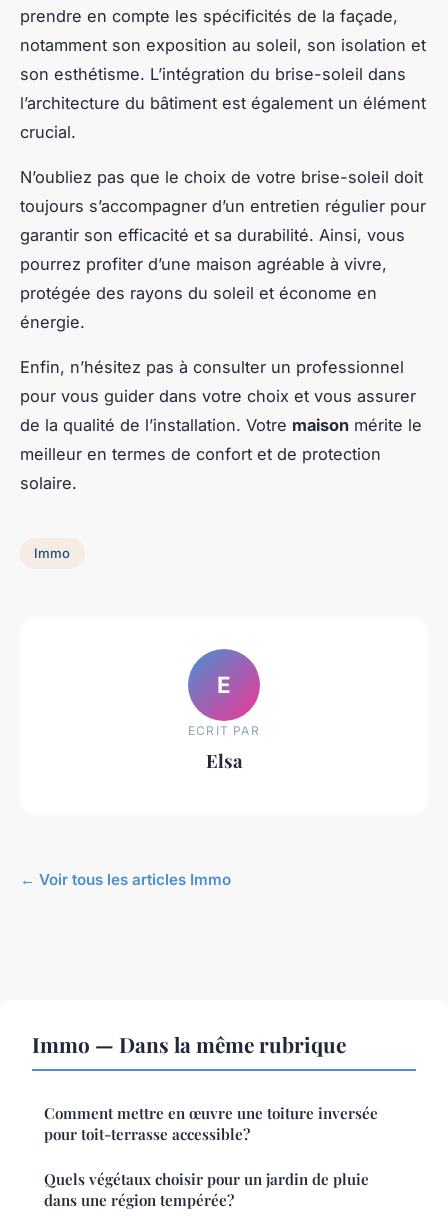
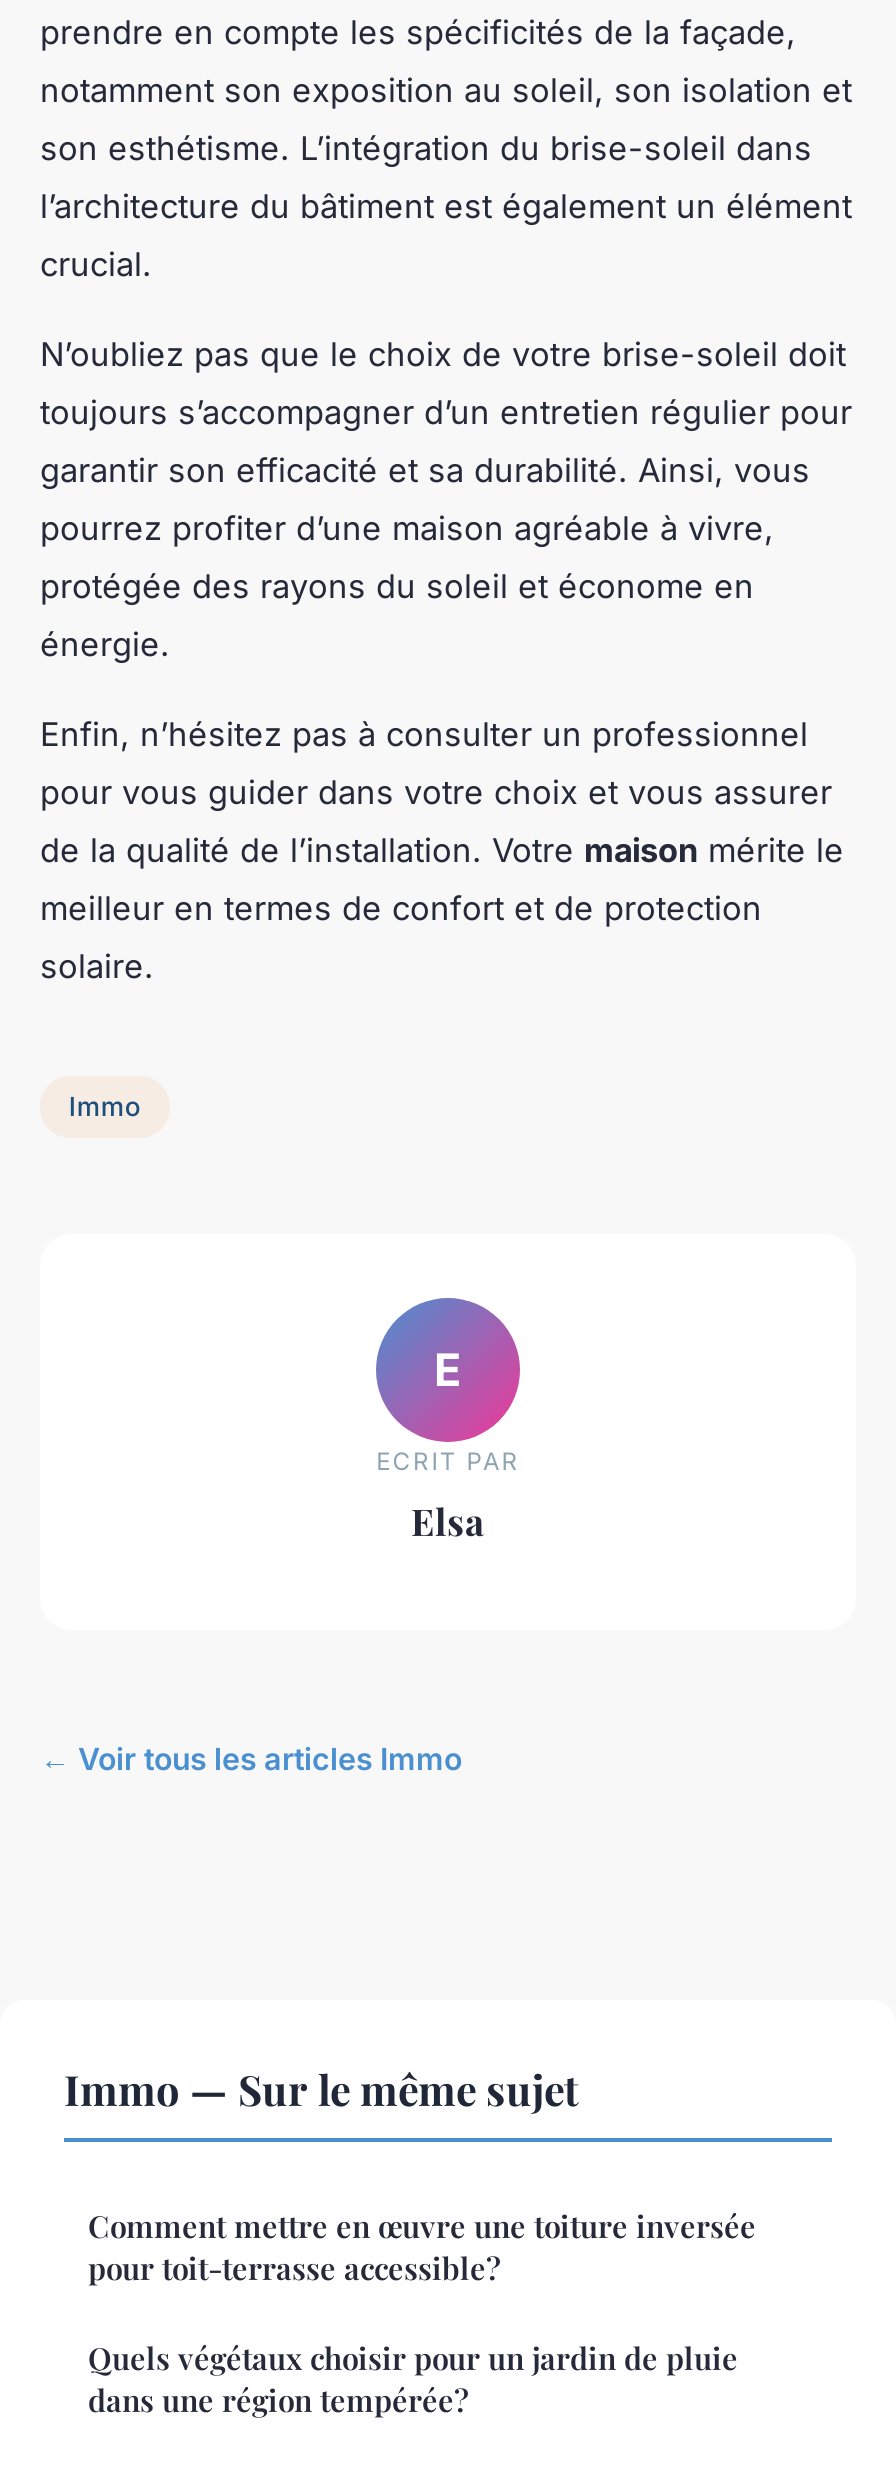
[32,1029,346,1057] Immo — Dans la même rubrique -> [64,2059,578,2115] Immo — Sur le même sujet

